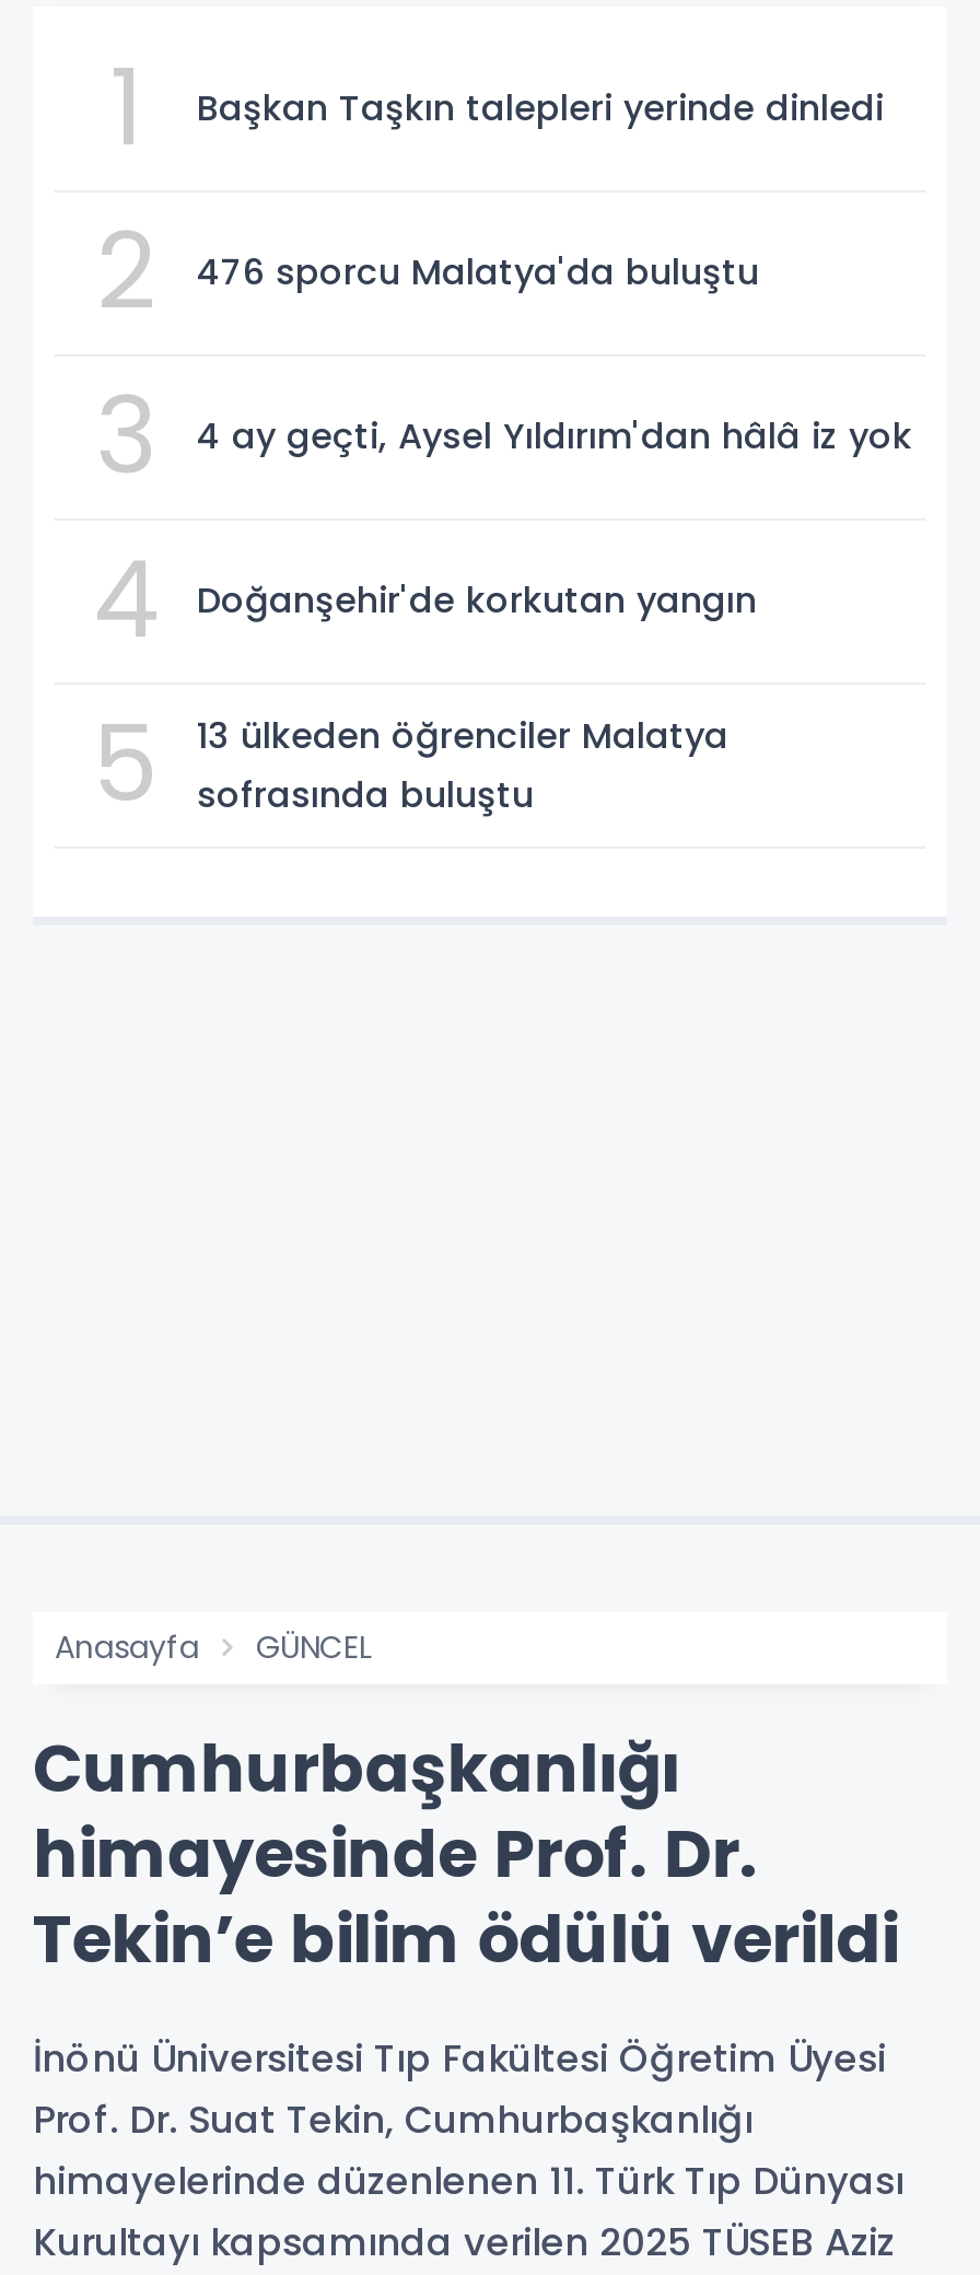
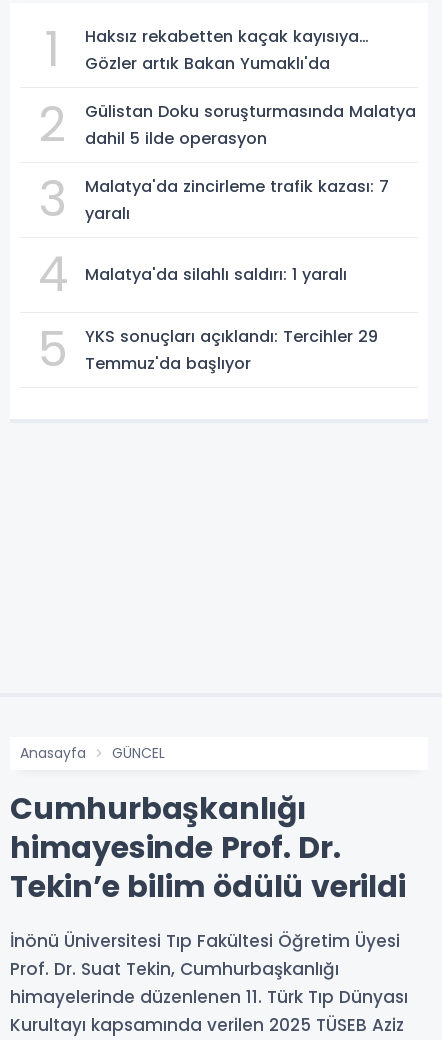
[197,84,884,134] Başkan Taşkın talepleri yerinde dinledi -> [85,25,369,75] Haksız rekabetten kaçak kayısıya… | Gözler artık Bakan Yumaklı'da
[197,248,759,298] 476 sporcu Malatya'da buluştu -> [85,100,416,150] Gülistan Doku soruşturmasında Malatya | dahil 5 ilde operasyon
[197,412,912,462] 4 ay geçti, Aysel Yıldırım'dan hâlâ iz yok -> [85,175,389,225] Malatya'da zincirleme trafik kazası: 7 | yaralı
[197,576,757,626] Doğanşehir'de korkutan yangın -> [85,263,347,286] Malatya'da silahlı saldırı: 1 yaralı
[197,710,728,820] 13 ülkeden öğrenciler Malatya | sofrasında buluştu -> [85,325,378,375] YKS sonuçları açıklandı: Tercihler 29 | Temmuz'da başlıyor

